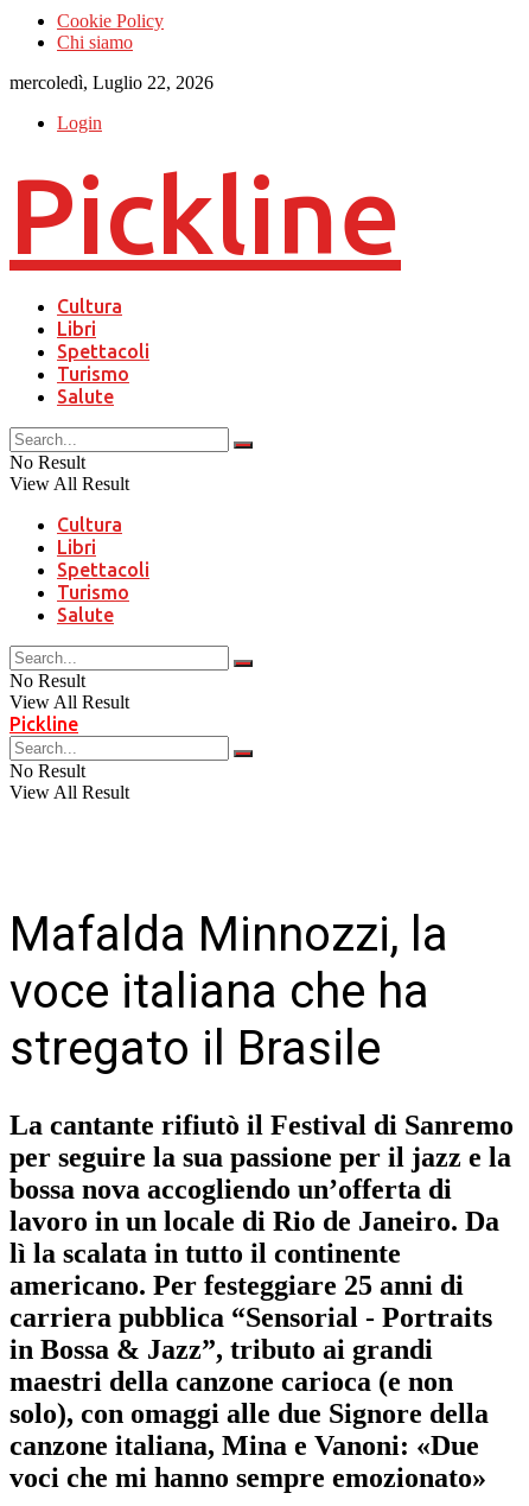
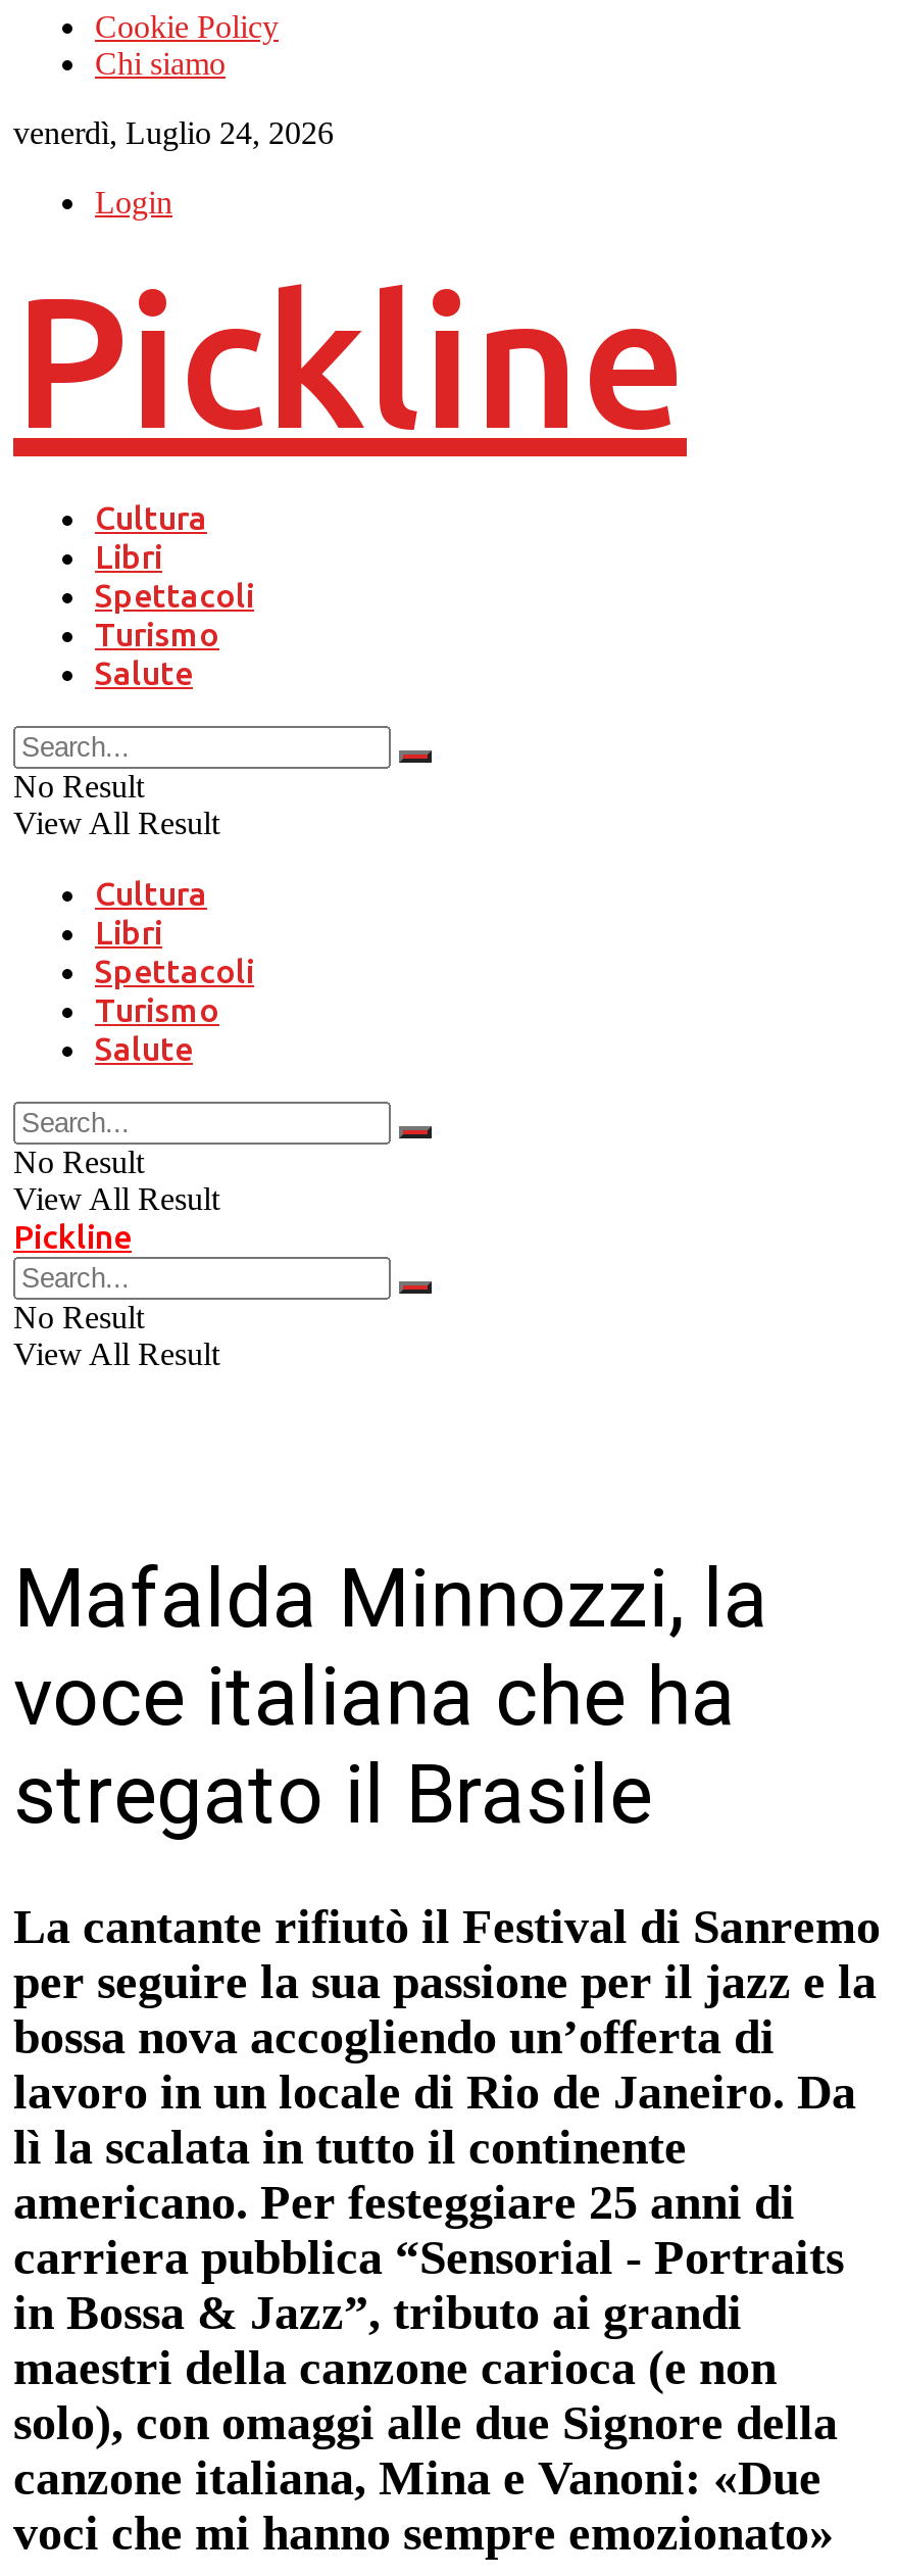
[9,72,213,93] mercoledì, Luglio 22, 2026 -> [13,115,334,150] venerdì, Luglio 24, 2026

